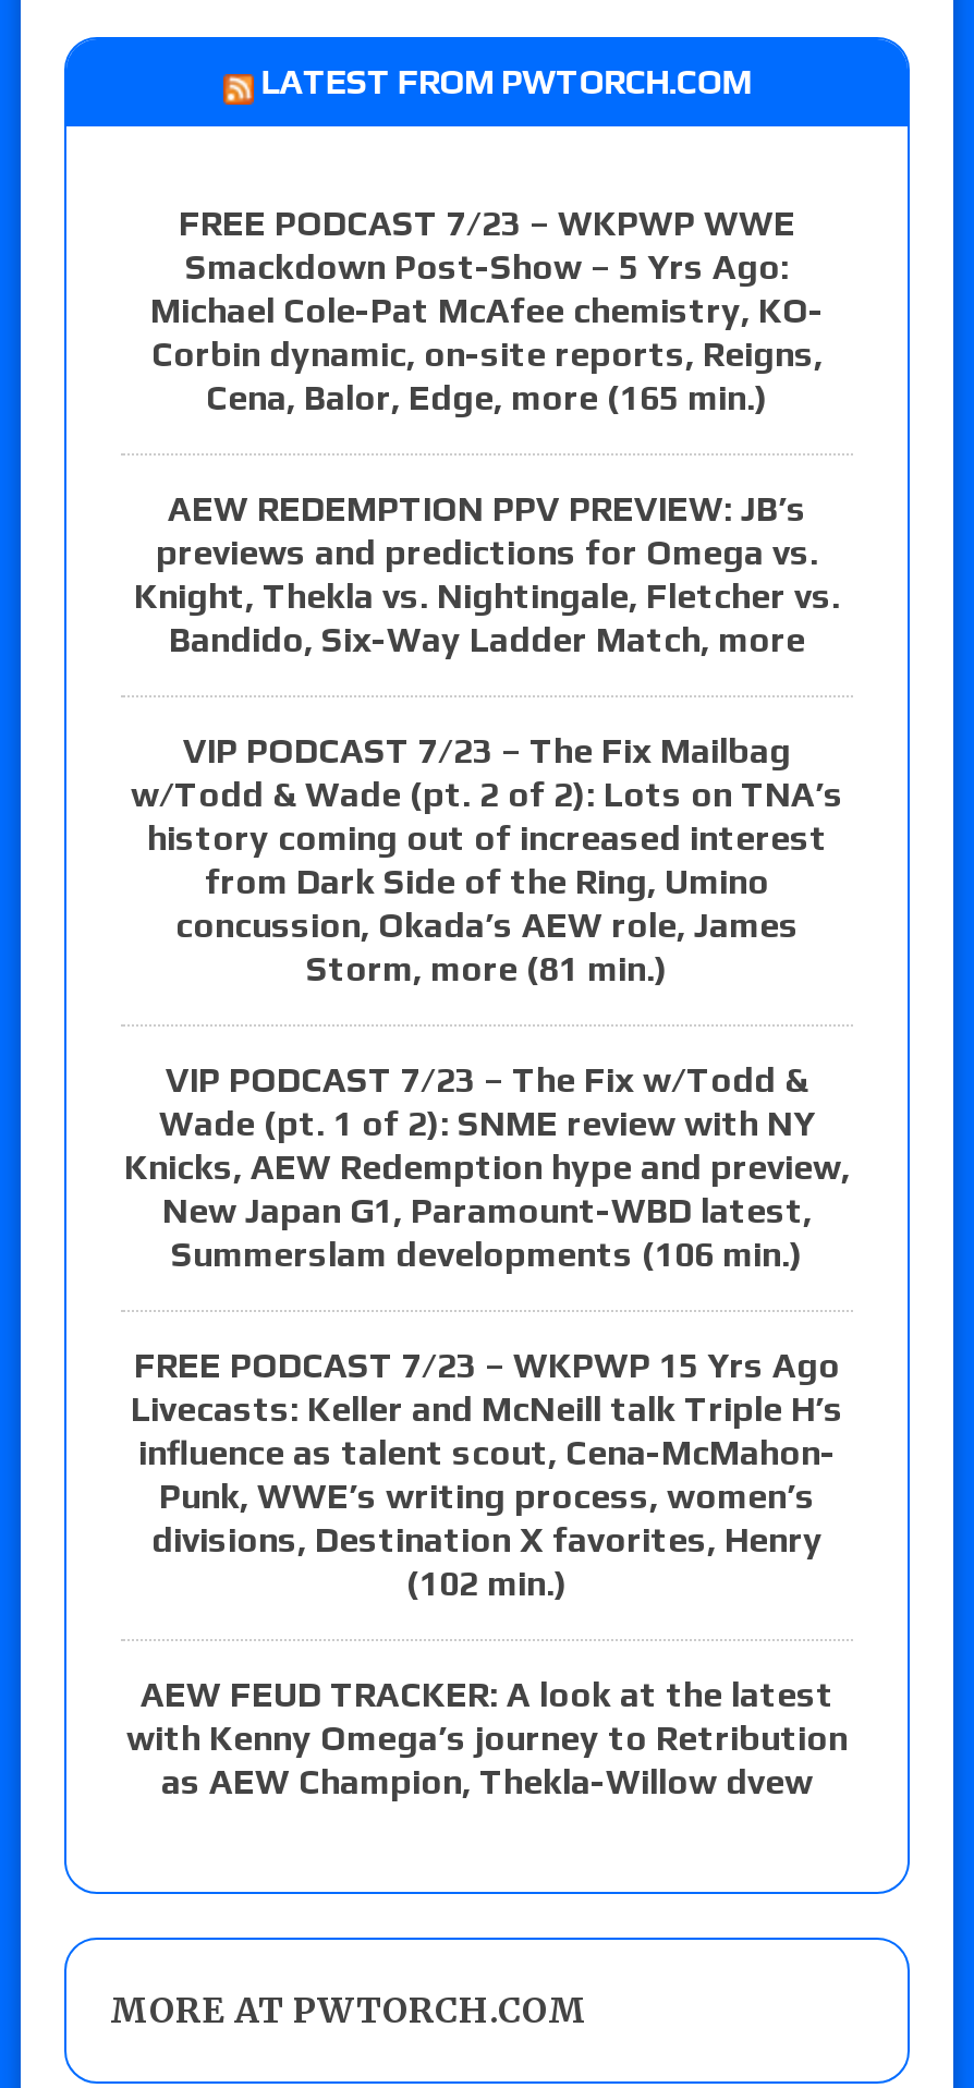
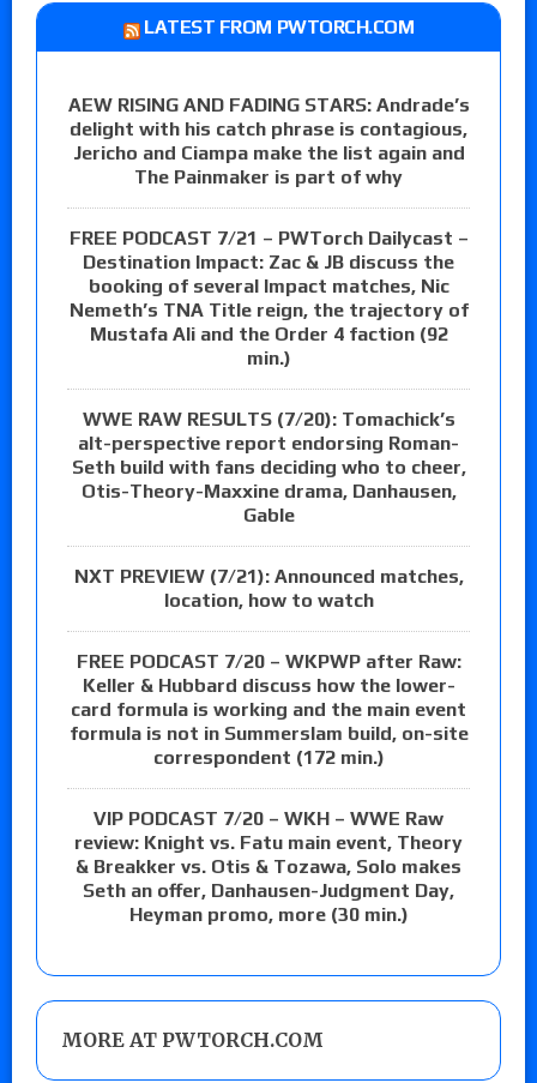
[150,203,824,419] FREE PODCAST 7/23 – WKPWP WWE | Smackdown Post-Show – 5 Yrs Ago: | Michael Cole-Pat McAfee chemistry, KO- | Corbin dynamic, on-site reports, Reigns, | Cena, Balor, Edge, more (165 min.) -> [68,94,469,189] AEW RISING AND FADING STARS: Andrade’s | delight with his catch phrase is contagious, | Jericho and Ciampa make the list again and | The Painmaker is part of why
[134,489,840,661] AEW REDEMPTION PPV PREVIEW: JB’s | previews and predictions for Omega vs. | Knight, Thekla vs. Nightingale, Fletcher vs. | Bandido, Six-Way Ladder Match, more -> [69,227,468,370] FREE PODCAST 7/21 – PWTorch Dailycast – | Destination Impact: Zac & JB discuss the | booking of several Impact matches, Nic | Nemeth’s TNA Title reign, the trajectory of | Mustafa Ali and the Order 4 faction (92 | min.)
[131,731,843,990] VIP PODCAST 7/23 – The Fix Mailbag | w/Todd & Wade (pt. 2 of 2): Lots on TNA’s | history coming out of increased interest | from Dark Side of the Ring, Umino | concussion, Okada’s AEW role, James | Storm, more (81 min.) -> [71,408,466,527] WWE RAW RESULTS (7/20): Tomachick’s | alt-perspective report endorsing Roman- | Seth build with fans deciding who to cheer, | Otis-Theory-Maxxine drama, Danhausen, | Gable
[124,1060,850,1276] VIP PODCAST 7/23 – The Fix w/Todd & | Wade (pt. 1 of 2): SNME review with NY | Knicks, AEW Redemption hype and preview, | New Japan G1, Paramount-WBD latest, | Summerslam developments (106 min.) -> [74,565,463,612] NXT PREVIEW (7/21): Announced matches, | location, how to watch
[131,1345,843,1605] FREE PODCAST 7/23 – WKPWP 15 Yrs Ago | Livecasts: Keller and McNeill talk Triple H’s | influence as talent scout, Cena-McMahon- | Punk, WWE’s writing process, women’s | divisions, Destination X favorites, Henry | (102 min.) -> [69,650,468,769] FREE PODCAST 7/20 – WKPWP after Raw: | Keller & Hubbard discuss how the lower- | card formula is working and the main event | formula is not in Summerslam build, on-site | correspondent (172 min.)
[126,1675,848,1803] AEW FEUD TRACKER: A look at the latest | with Kenny Omega’s journey to Retribution | as AEW Champion, Thekla-Willow dvew -> [74,808,463,926] VIP PODCAST 7/20 – WKH – WWE Raw | review: Knight vs. Fatu main event, Theory | & Breakker vs. Otis & Tozawa, Solo makes | Seth an offer, Danhausen-Judgment Day, | Heyman promo, more (30 min.)

